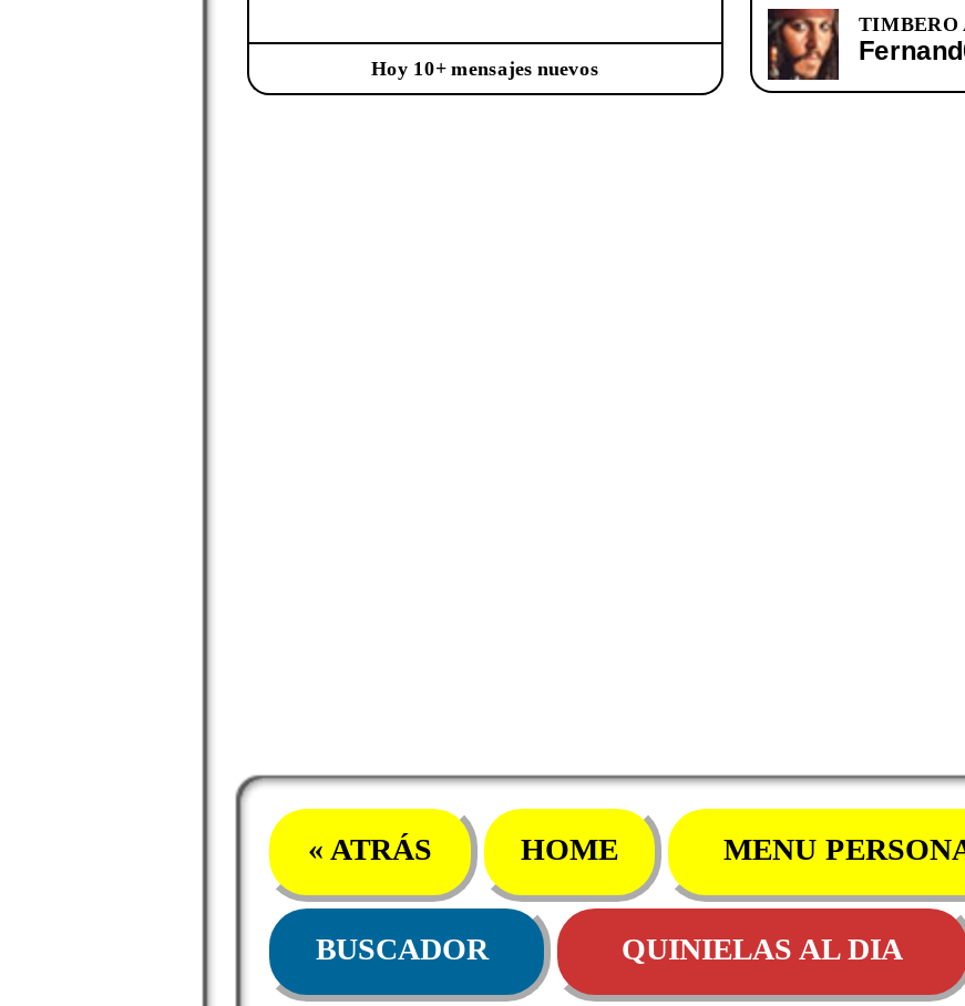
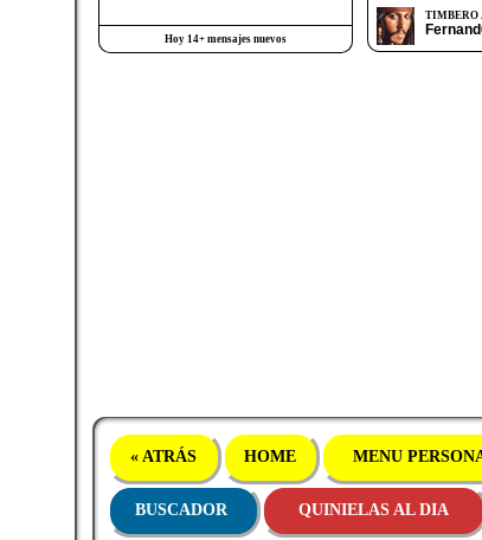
[371,58,599,80] Hoy 10+ mensajes nuevos -> [165,33,287,45] Hoy 14+ mensajes nuevos

